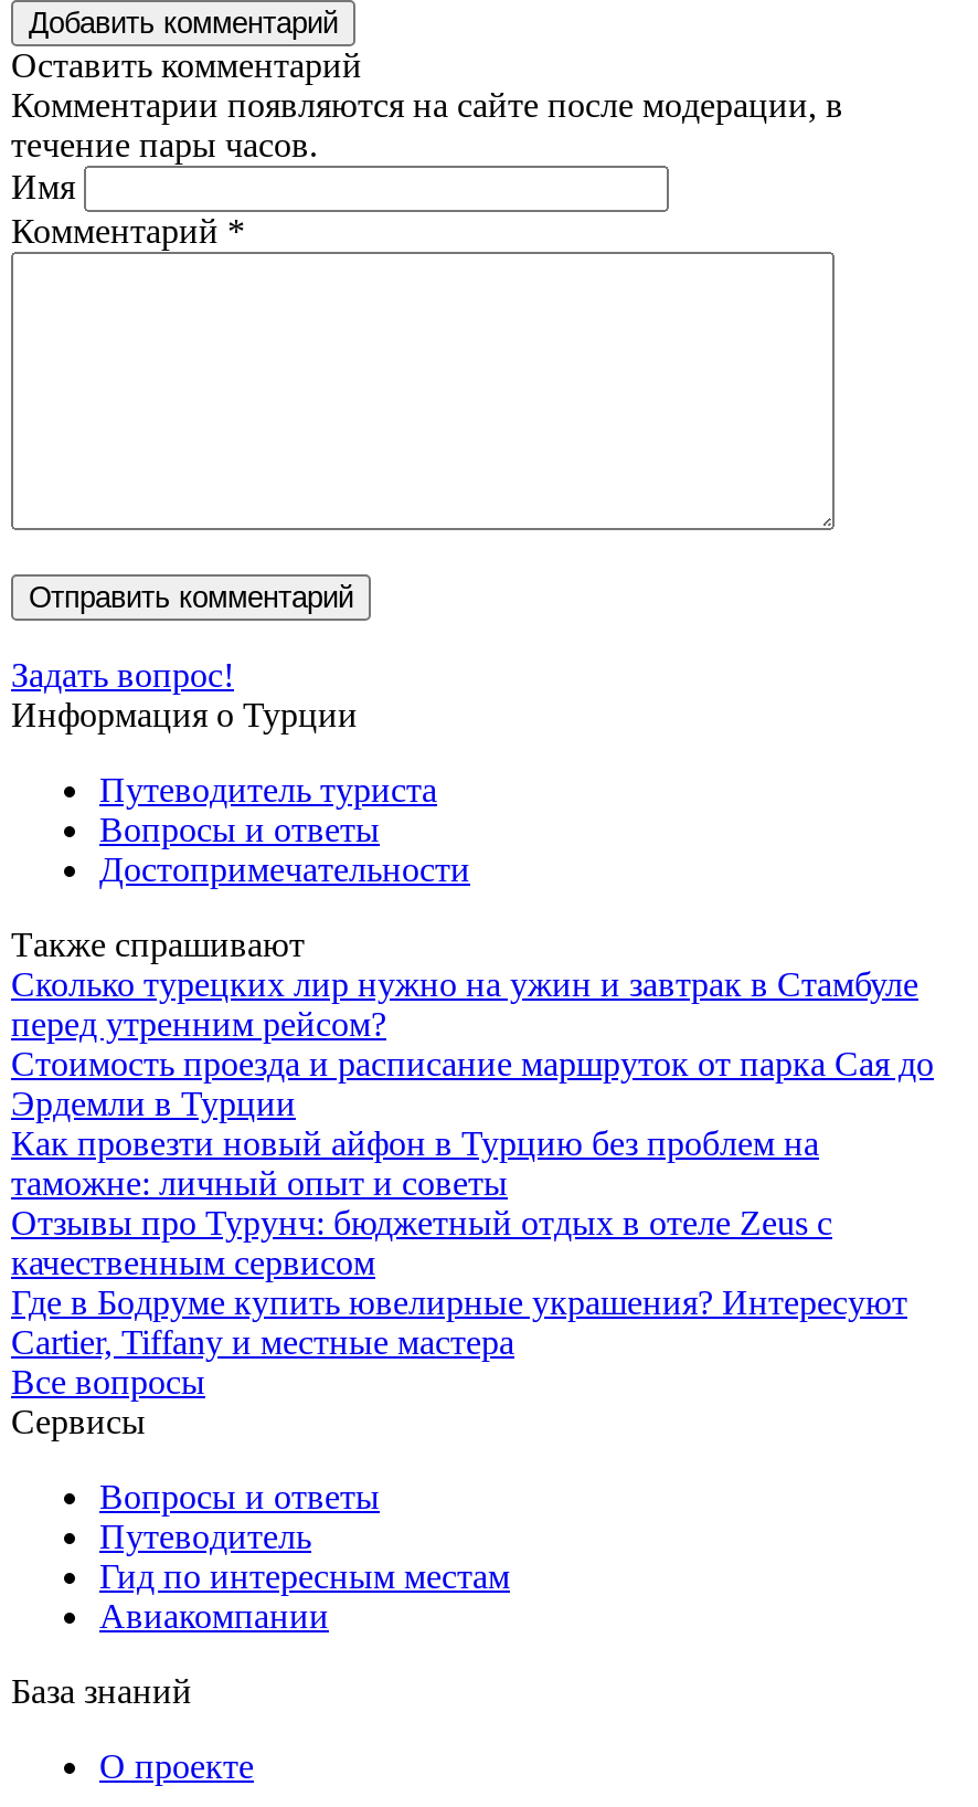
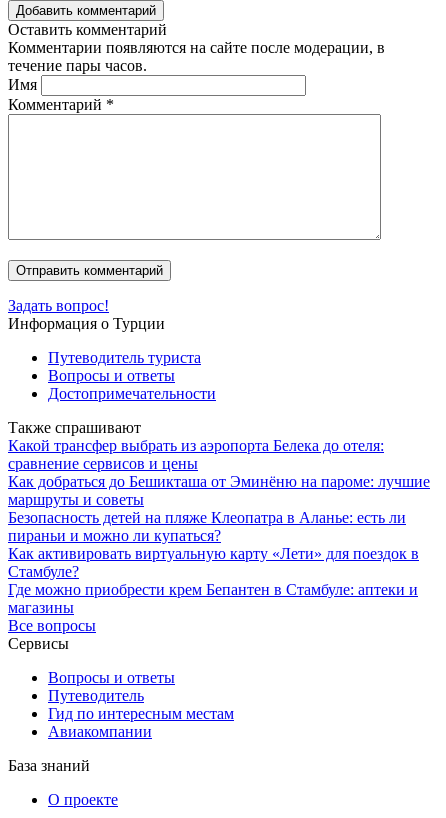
[11,965,934,1360] Сколько турецких лир нужно на ужин и завтрак в Стамбуле | перед утренним рейсом? | Стоимость проезда и расписание маршруток от парка Сая до | Эрдемли в Турции | Как провезти новый айфон в Турцию без проблем на | таможне: личный опыт и советы | Отзывы про Турунч: бюджетный отдых в отеле Zeus с | качественным сервисом | Где в Бодруме купить ювелирные украшения? Интересуют | Cartier, Tiffany и местные мастера -> [8,437,430,616] Какой трансфер выбрать из аэропорта Белека до отеля: | сравнение сервисов и цены | Как добраться до Бешикташа от Эминёню на пароме: лучшие | маршруты и советы | Безопасность детей на пляже Клеопатра в Аланье: есть ли | пираньи и можно ли купаться? | Как активировать виртуальную карту «Лети» для поездок в | Стамбуле? | Где можно приобрести крем Бепантен в Стамбуле: аптеки и | магазины

